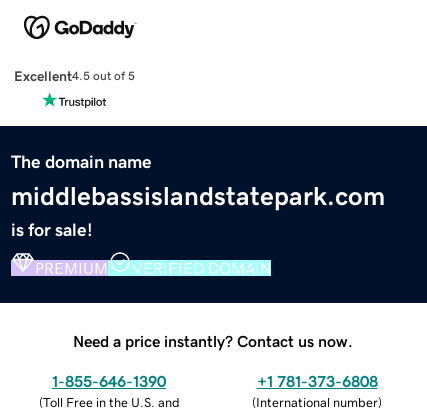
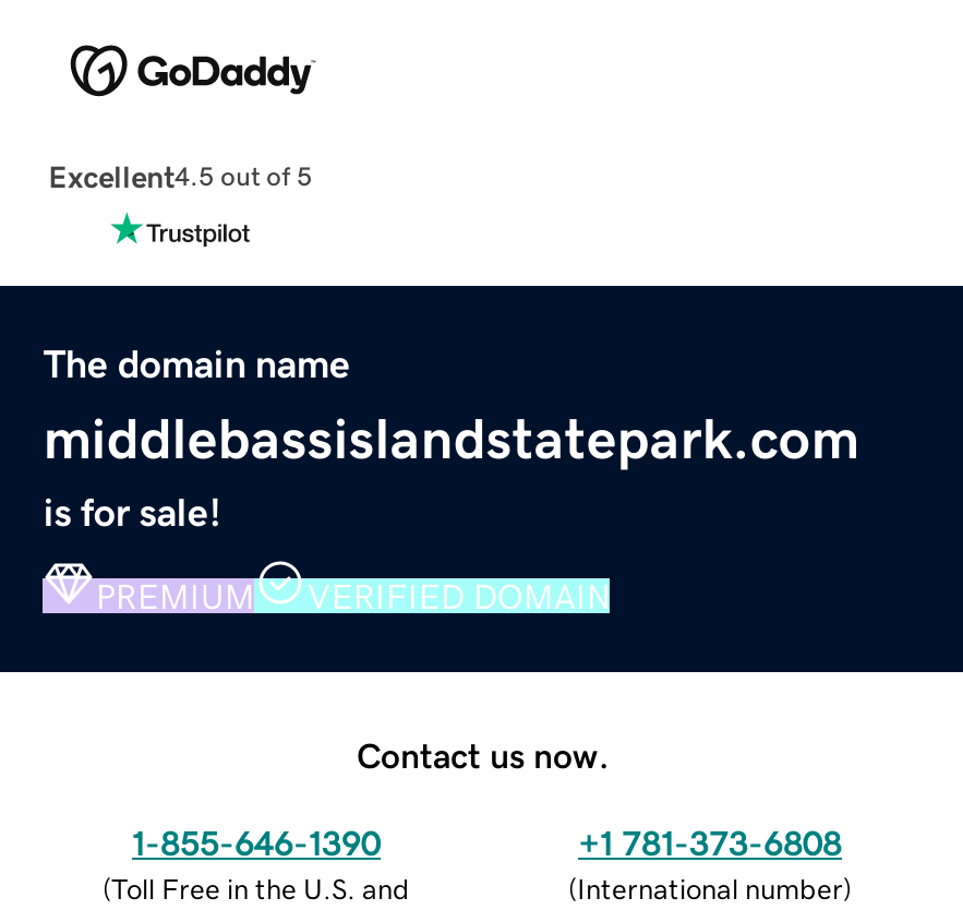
[73,333,353,349] Need a price instantly? Contact us now. -> [357,737,610,772] Contact us now.

